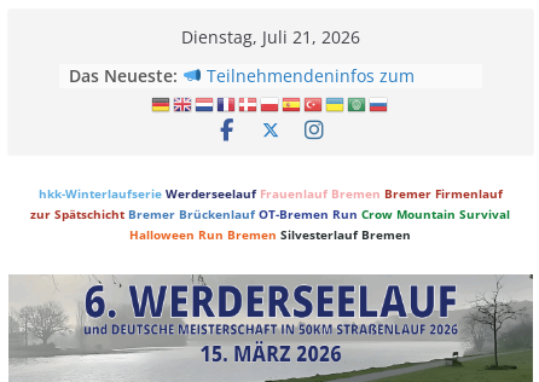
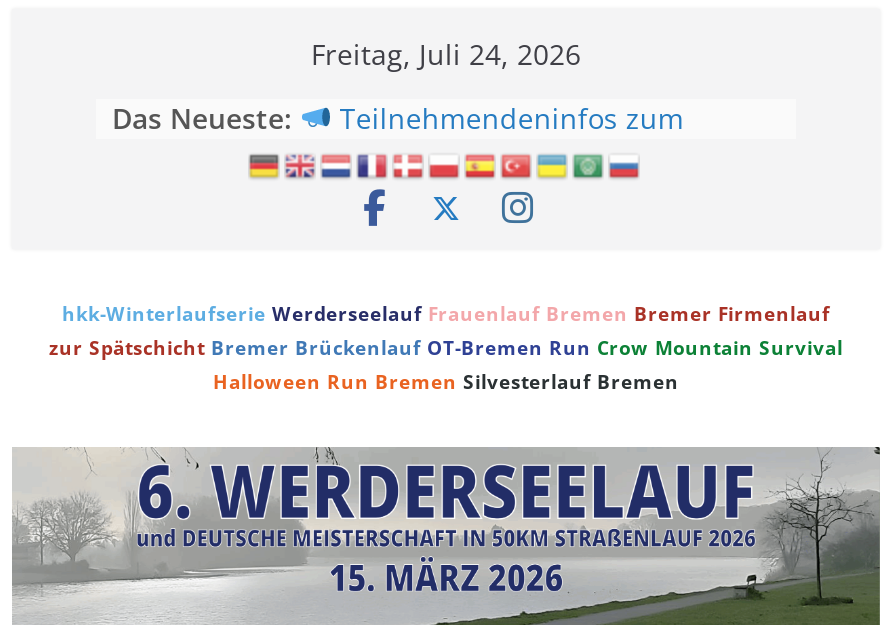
[181,25,360,48] Dienstag, Juli 21, 2026 -> [311,35,581,73] Freitag, Juli 24, 2026

